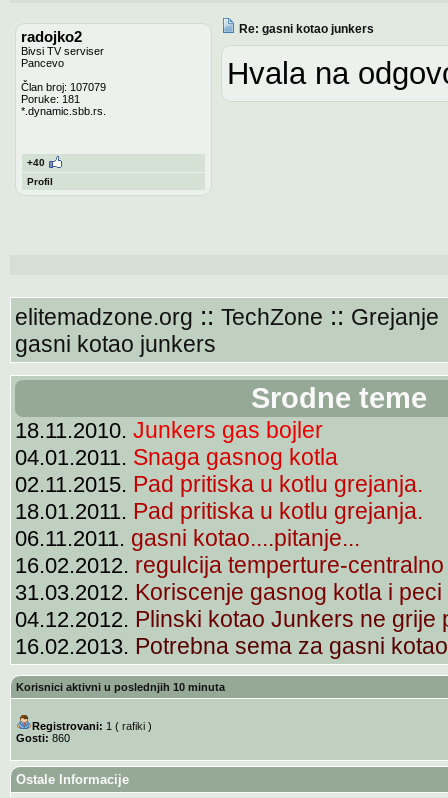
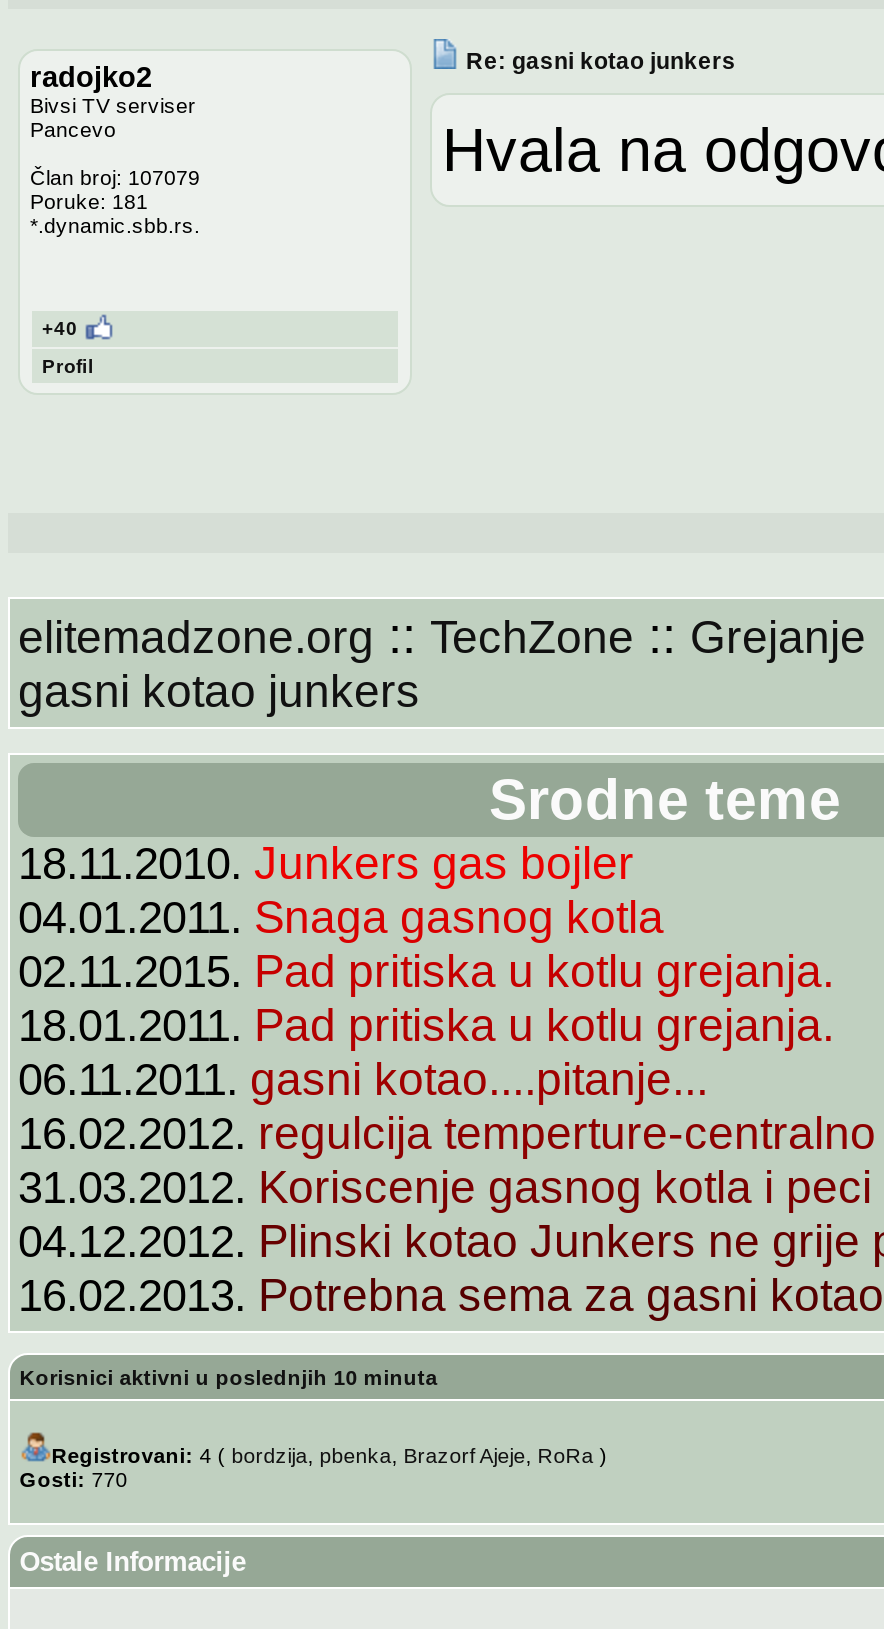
[16,720,152,744] Registrovani: 1 (rafiki) | Gosti:860 -> [20,1444,608,1492] Registrovani: 4 (bordzija, pbenka, Brazorf Ajeje, RoRa) | Gosti:770

